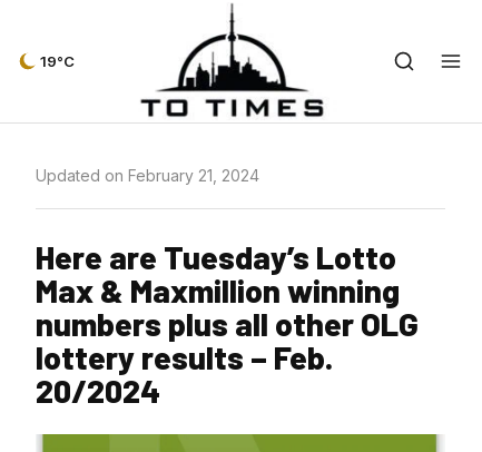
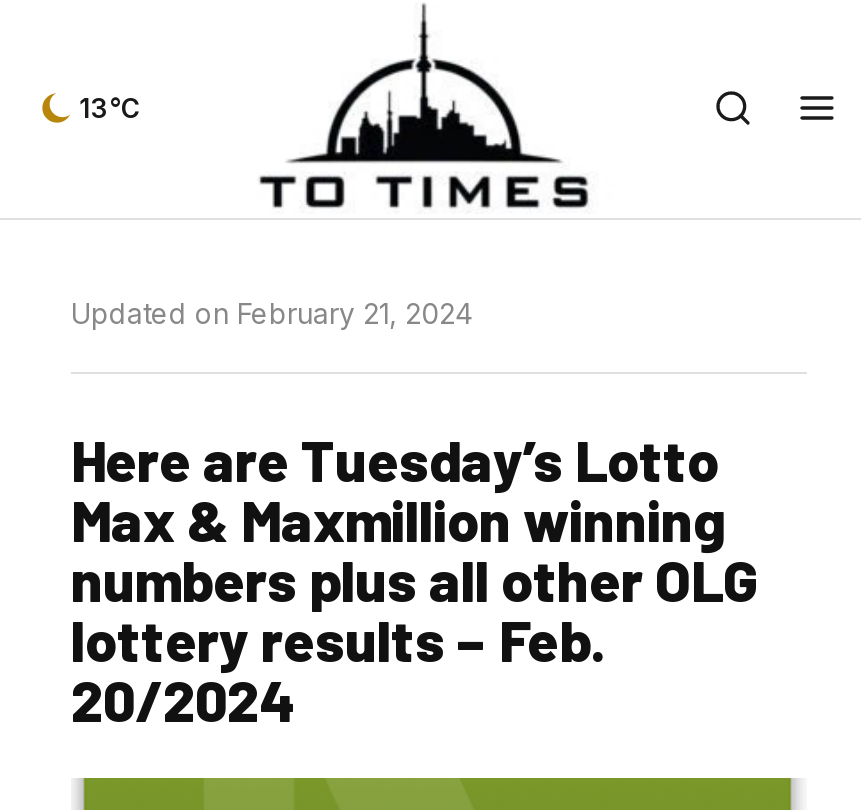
[40,52,75,70] 19°C -> [79,91,141,123] 13°C

